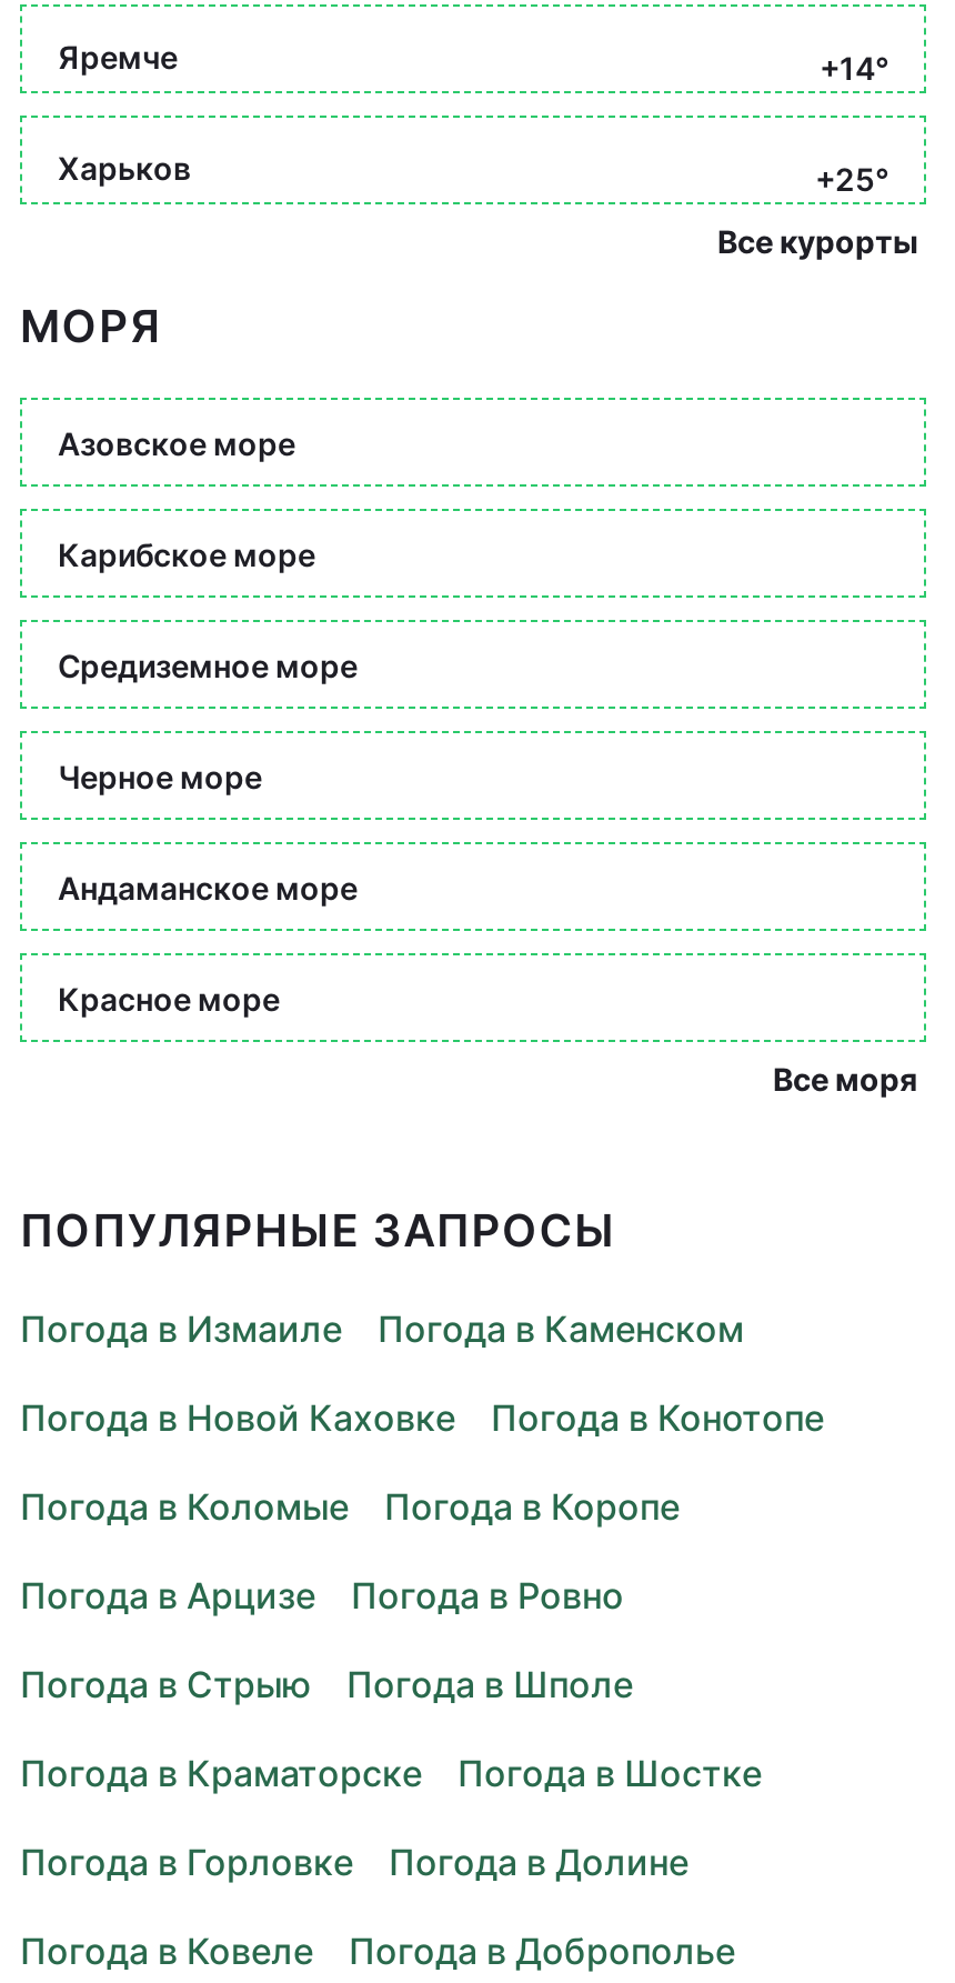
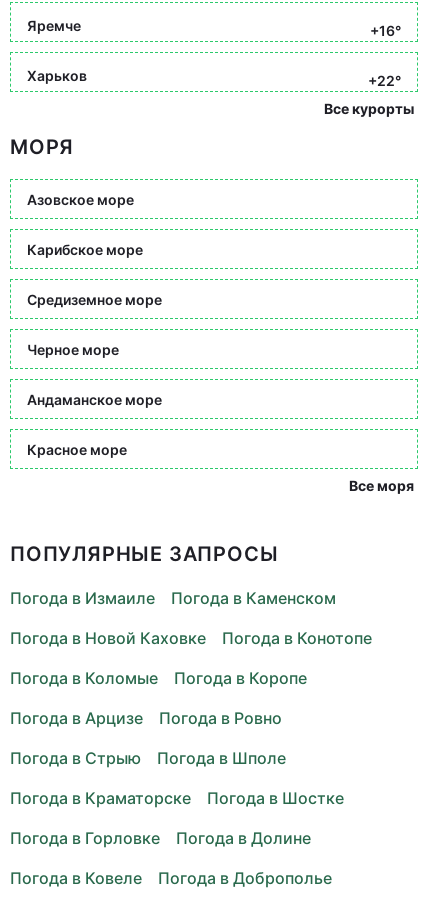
[820,49,888,87] +14° -> [370,22,401,39] +16°
[815,160,888,198] +25° -> [368,72,401,89] +22°

